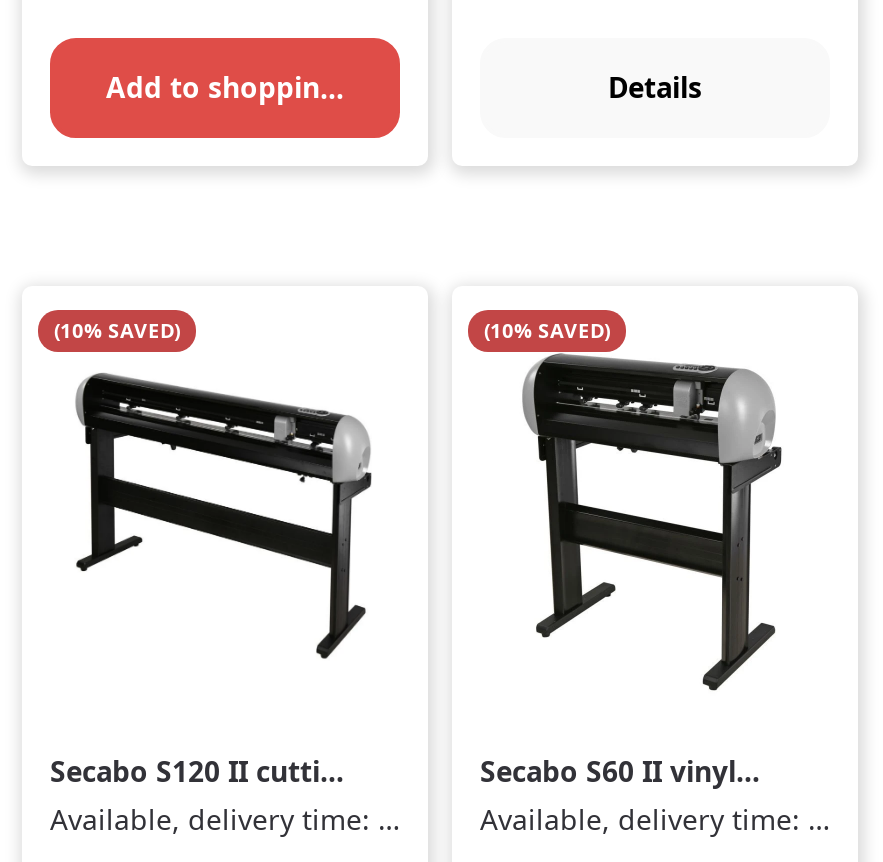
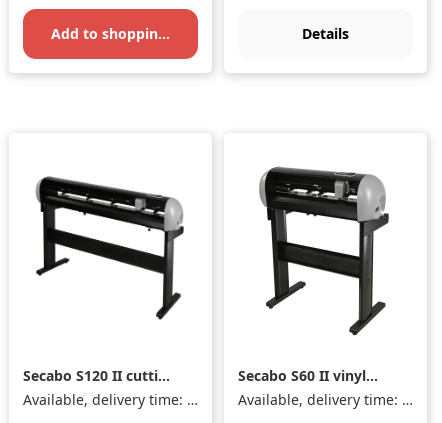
[54,316,180,344] (10% SAVED) -> none
[484,316,610,344] (10% SAVED) -> none

